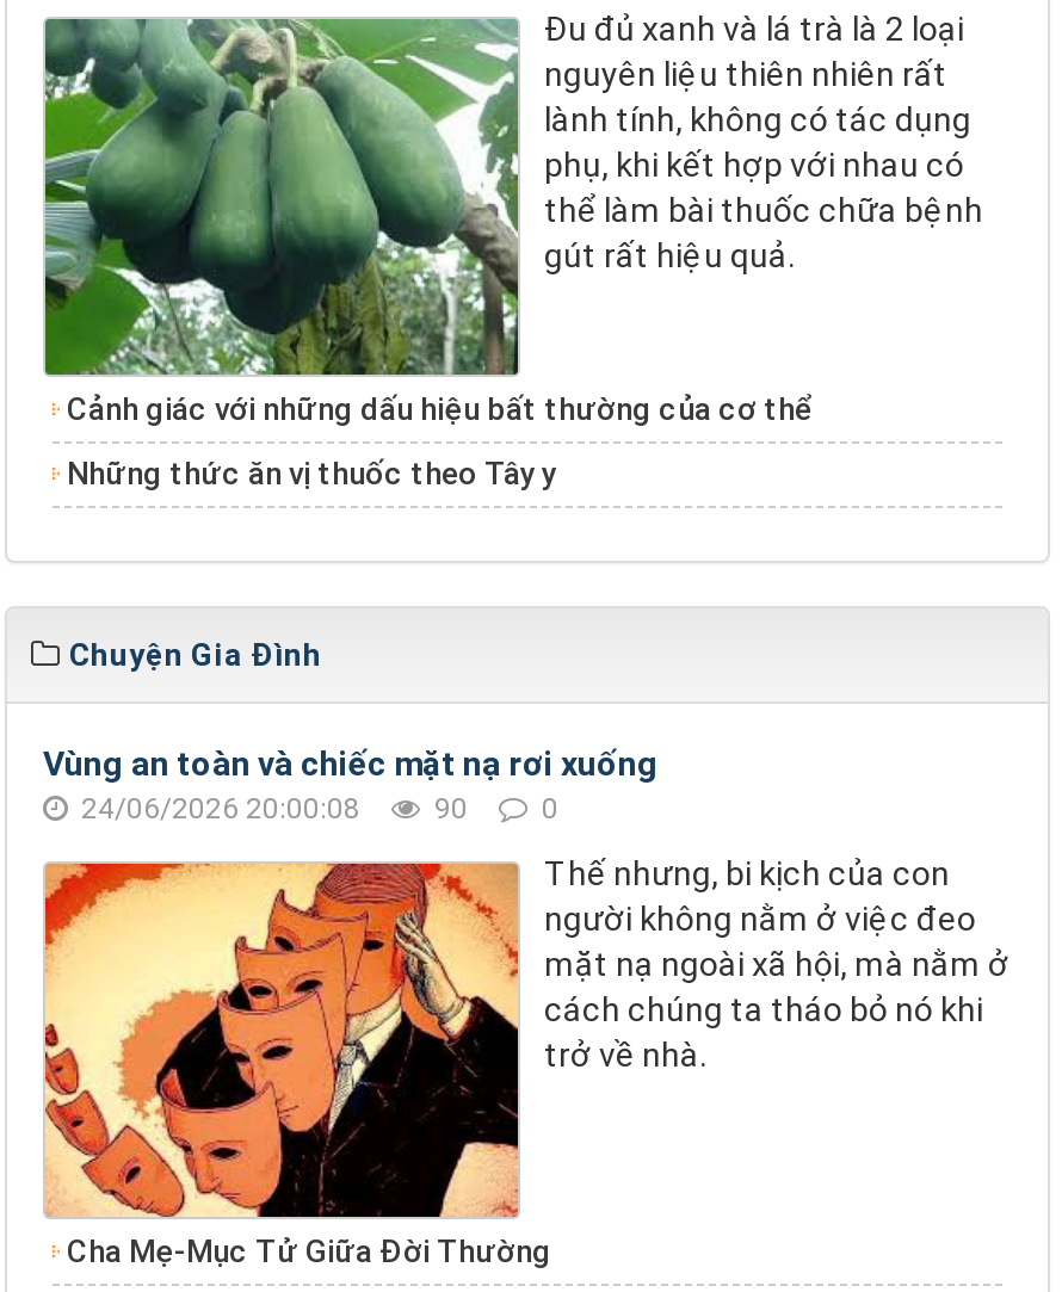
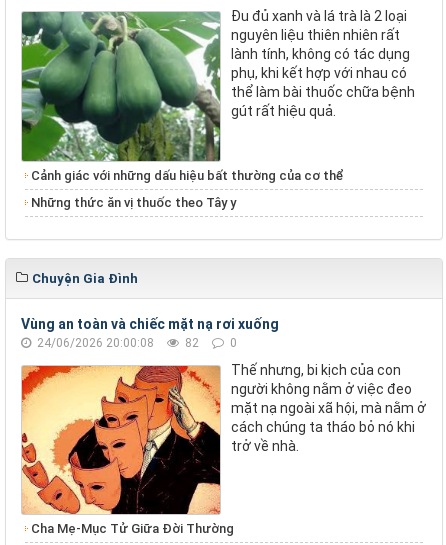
[74,792,558,826] 24/06/2026 20:00:08 90 0 -> [34,335,237,349] 24/06/2026 20:00:08 82 0

